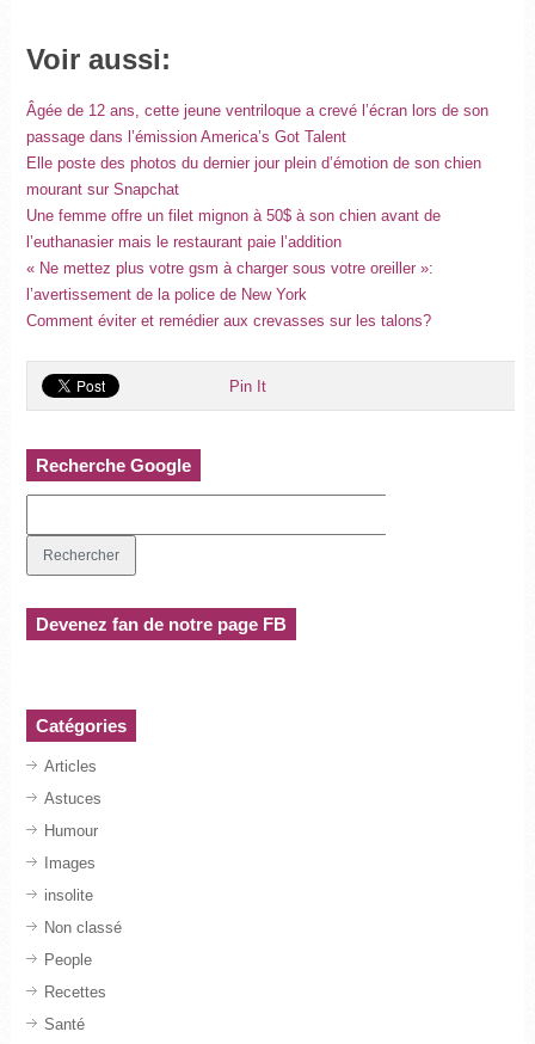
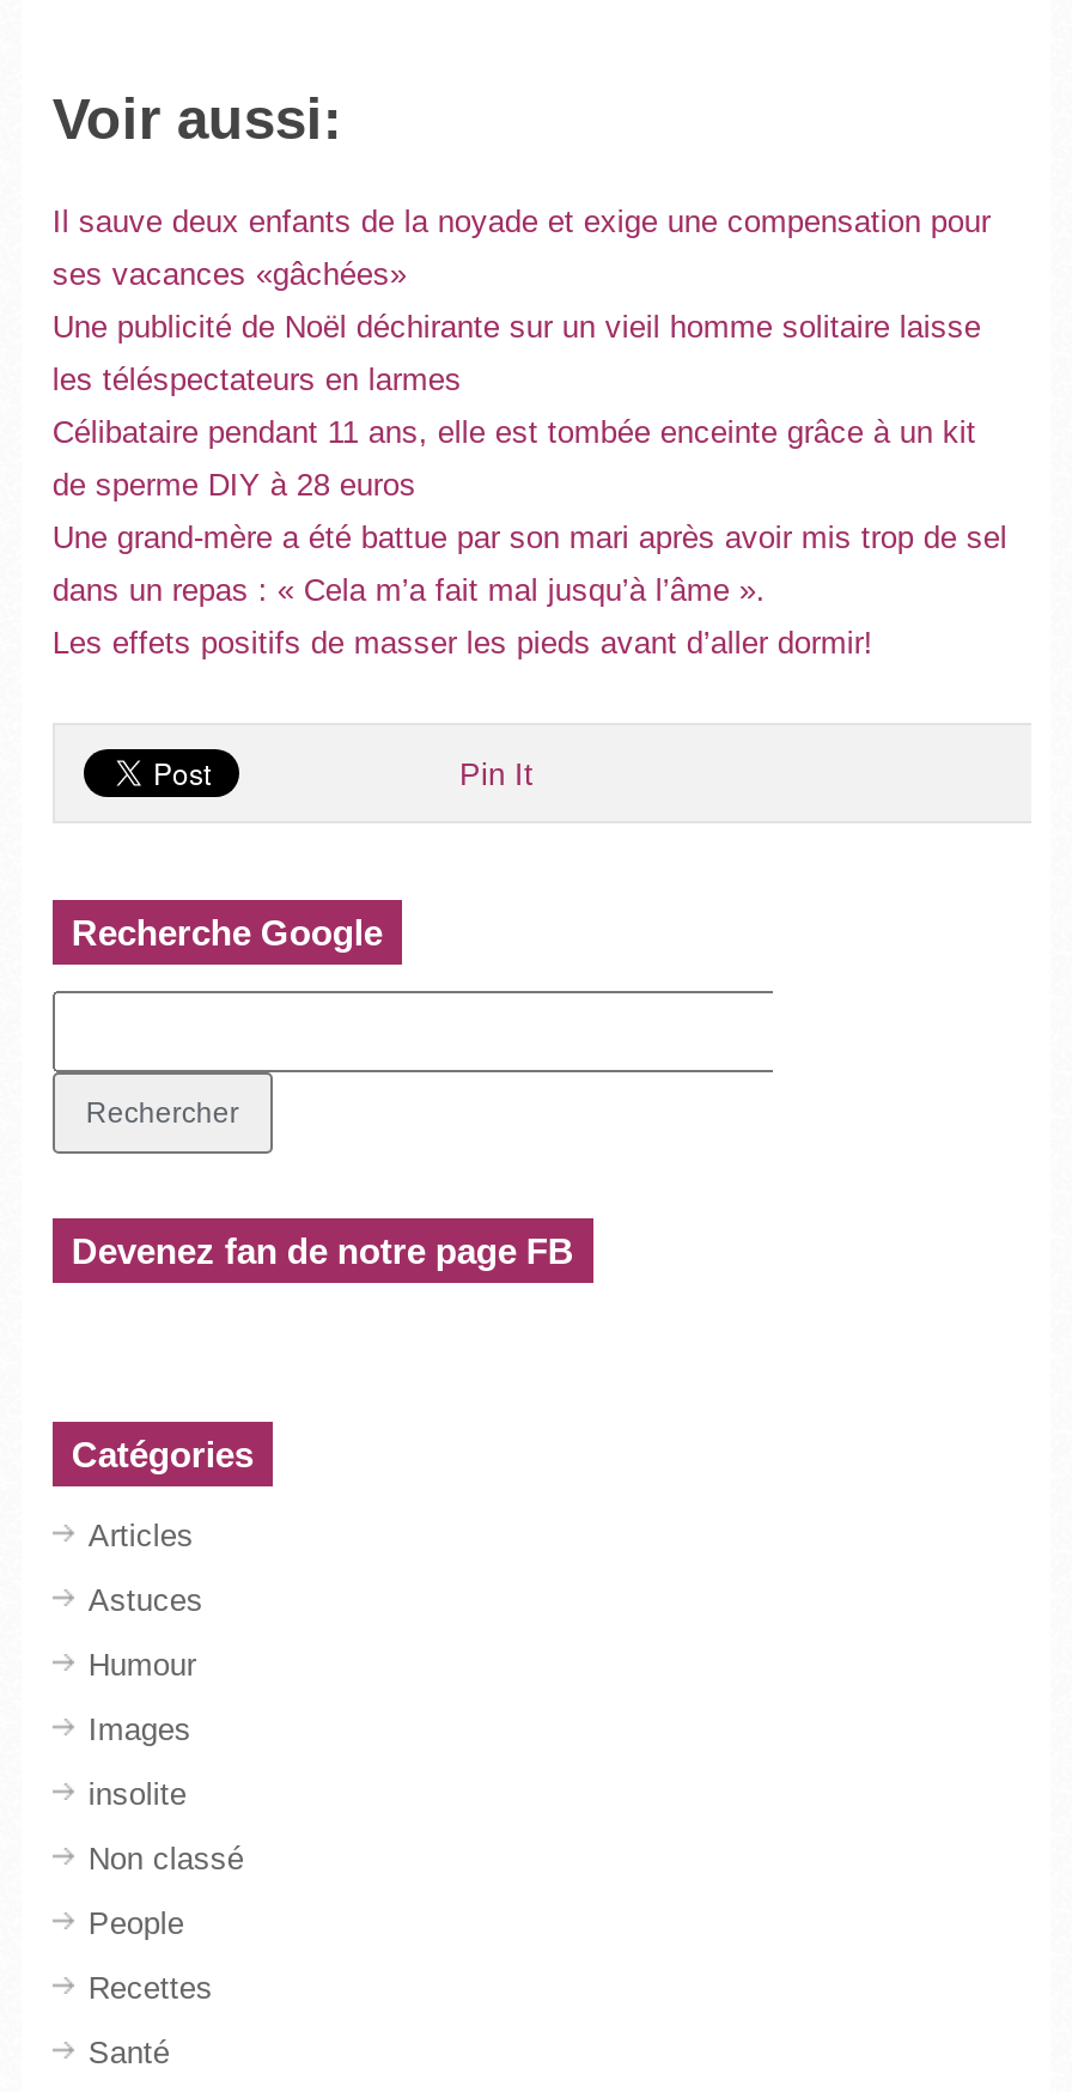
[26,101,488,119] Âgée de 12 ans, cette jeune ventriloque a crevé l’écran lors de son -> [52,203,990,239] Il sauve deux enfants de la noyade et exige une compensation pour
[26,128,346,146] passage dans l’émission America’s Got Talent -> [52,256,406,292] ses vacances «gâchées»
[26,154,481,172] Elle poste des photos du dernier jour plein d’émotion de son chien -> [52,309,981,344] Une publicité de Noël déchirante sur un vieil homme solitaire laisse
[26,180,179,198] mourant sur Snapchat -> [52,361,461,397] les téléspectateurs en larmes
[26,207,440,224] Une femme offre un filet mignon à 50$ à son chien avant de -> [52,414,976,450] Célibataire pendant 11 ans, elle est tombée enceinte grâce à un kit
[26,233,341,251] l’euthanasier mais le restaurant paie l’addition -> [52,467,416,502] de sperme DIY à 28 euros
[26,259,433,277] « Ne mettez plus votre gsm à charger sous votre oreiller »: -> [52,519,1007,555] Une grand-mère a été battue par son mari après avoir mis trop de sel
[26,285,307,303] l’avertissement de la police de New York -> [52,572,765,608] dans un repas : « Cela m’a fait mal jusqu’à l’âme ».
[26,312,431,330] Comment éviter et remédier aux crevasses sur les talons? -> [52,624,873,660] Les effets positifs de masser les pieds avant d’aller dormir!

